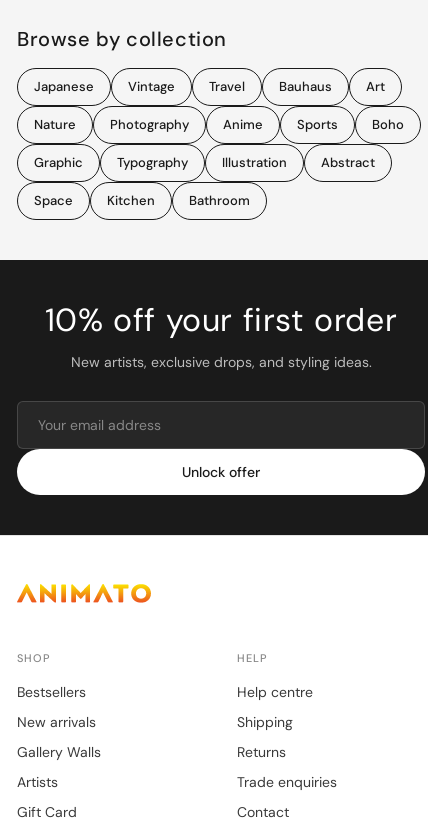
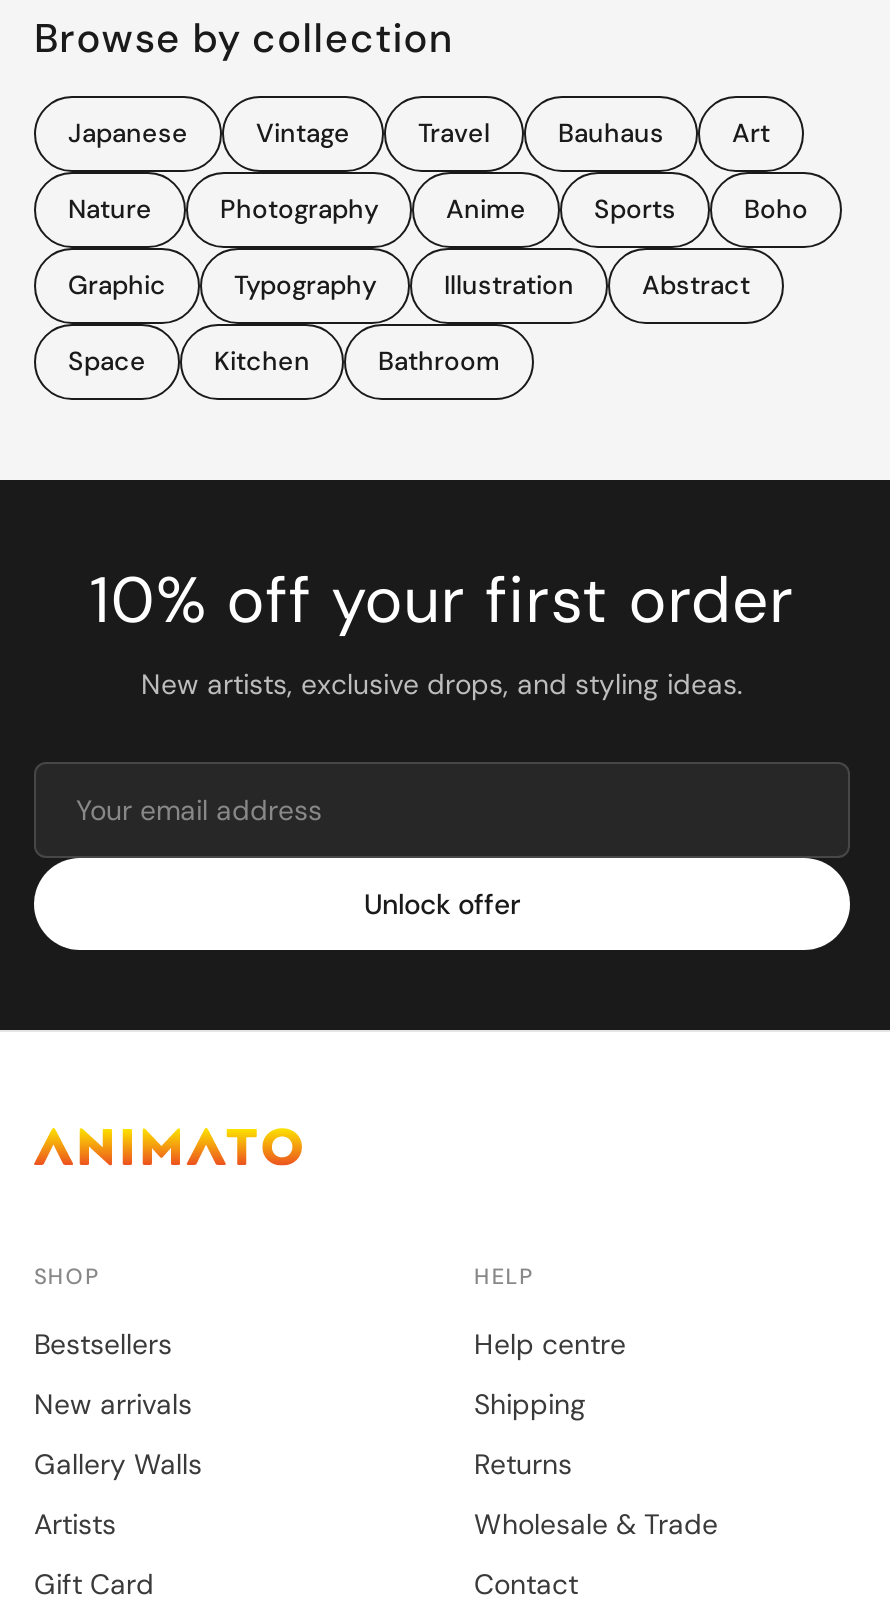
[237,773,337,791] Trade enquiries -> [474,1506,718,1542] Wholesale & Trade

